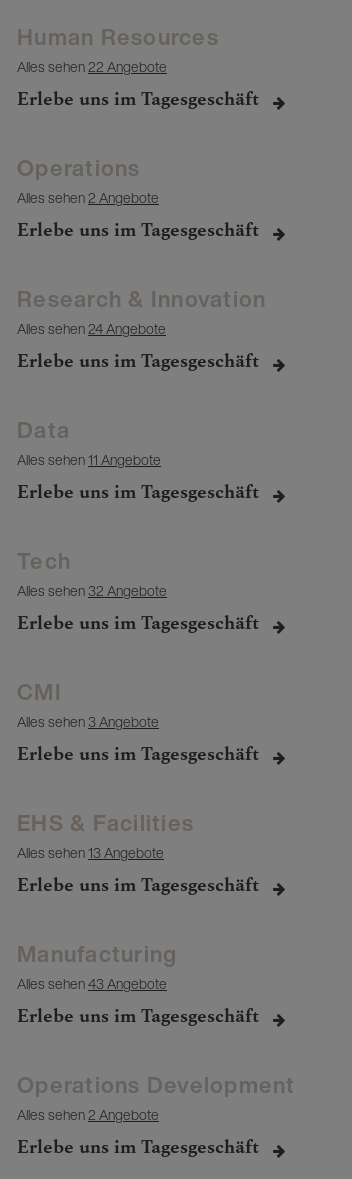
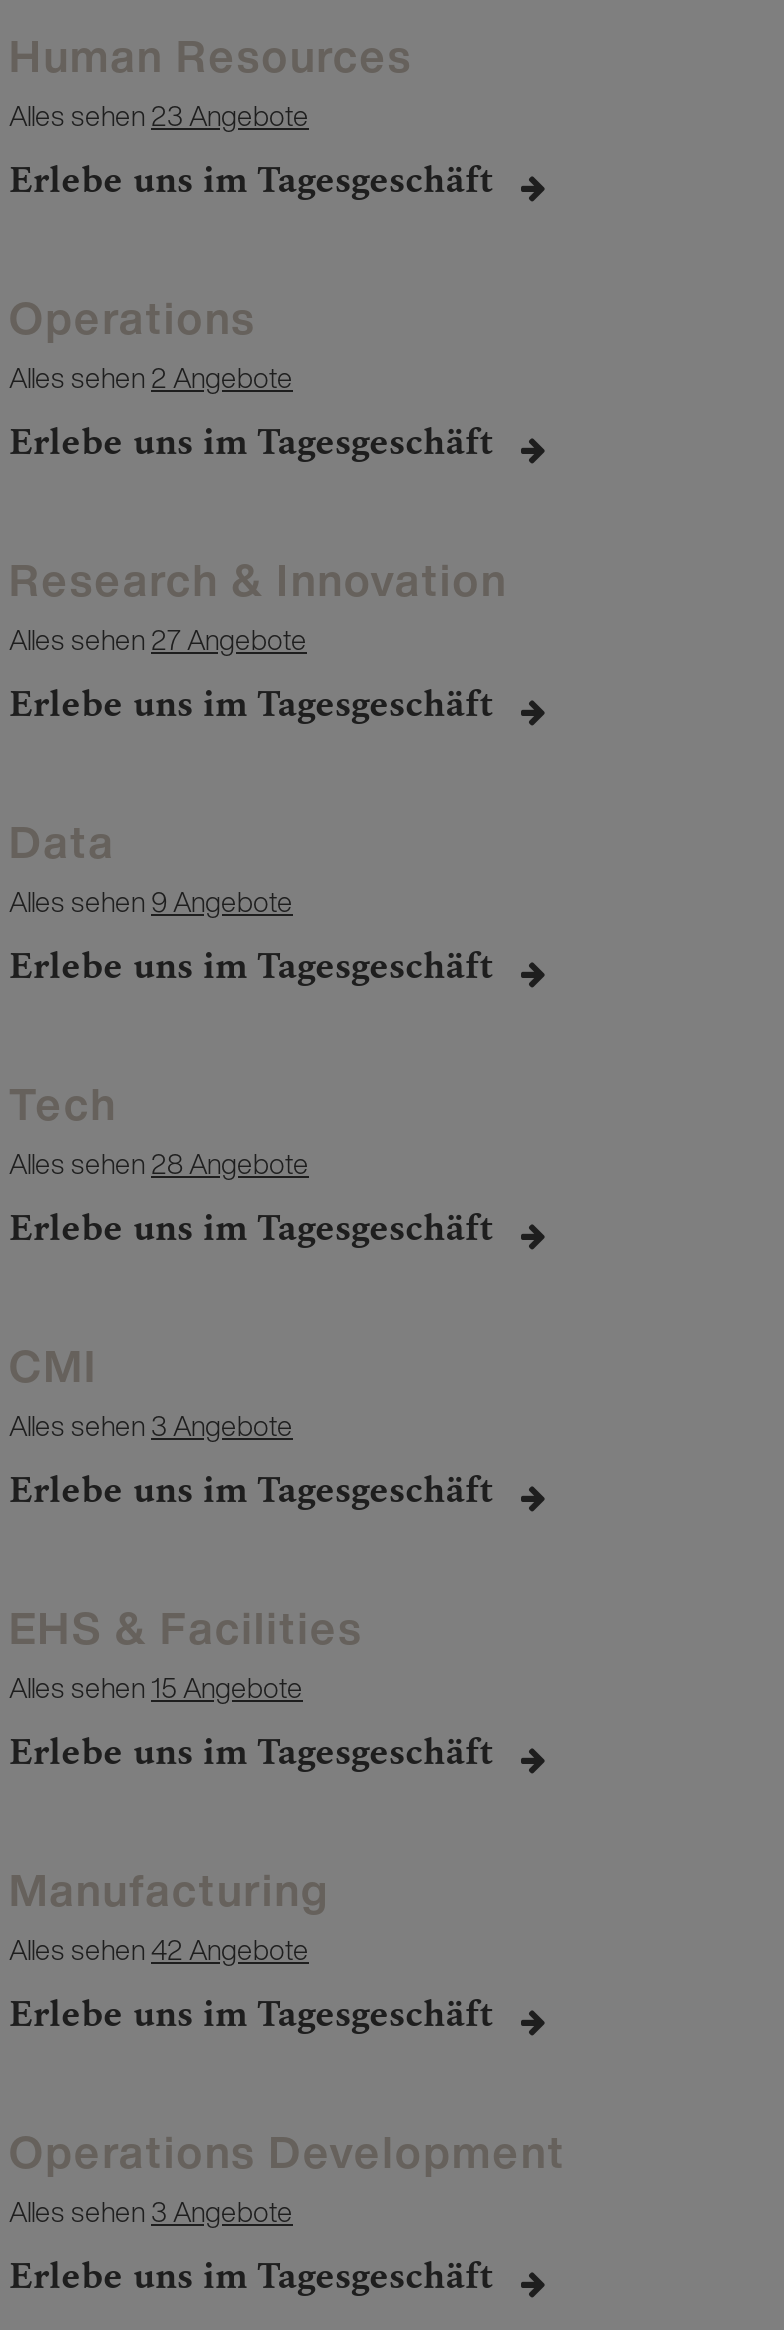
[17,56,167,77] Alles sehen 22 Angebote -> [9,94,309,136] Alles sehen 23 Angebote
[17,318,166,339] Alles sehen 24 Angebote -> [9,618,307,660] Alles sehen 27 Angebote
[17,449,161,470] Alles sehen 11 Angebote -> [9,880,293,922] Alles sehen 9 Angebote
[17,580,167,601] Alles sehen 32 Angebote -> [9,1142,309,1184] Alles sehen 28 Angebote
[17,842,164,863] Alles sehen 13 Angebote -> [9,1666,303,1708] Alles sehen 15 Angebote
[17,973,167,994] Alles sehen 43 Angebote -> [9,1928,309,1970] Alles sehen 42 Angebote
[17,1104,159,1125] Alles sehen 2 Angebote -> [9,2190,293,2232] Alles sehen 3 Angebote

